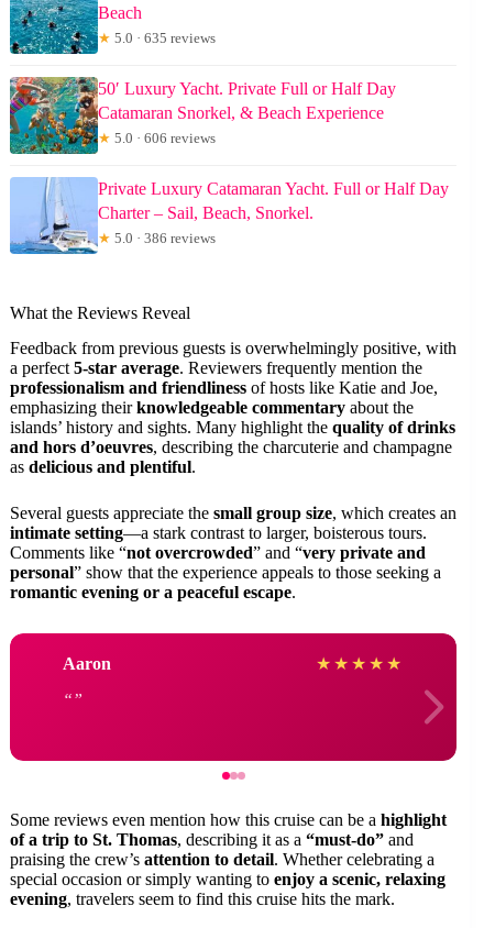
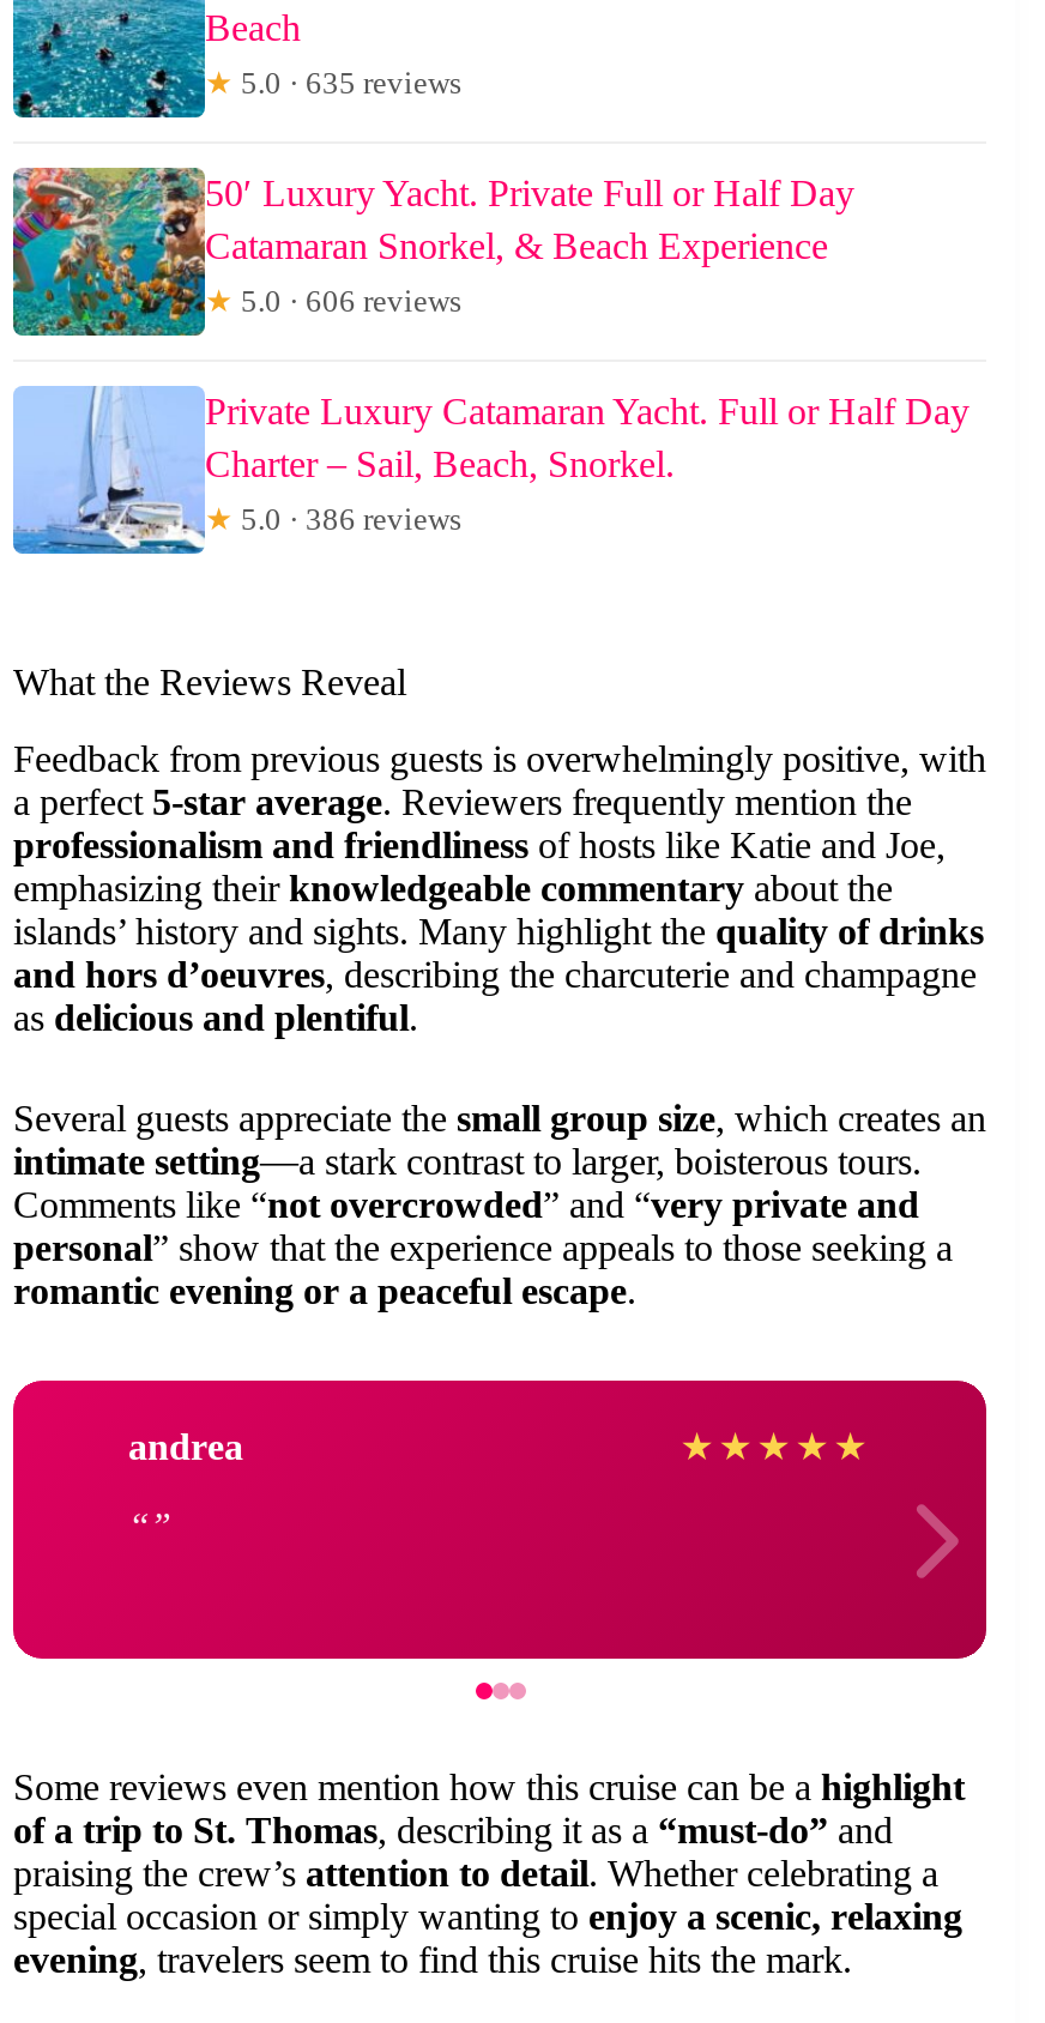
[63,654,111,673] Aaron -> [128,1426,243,1466] andrea

